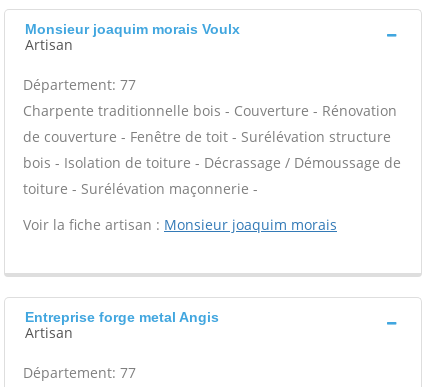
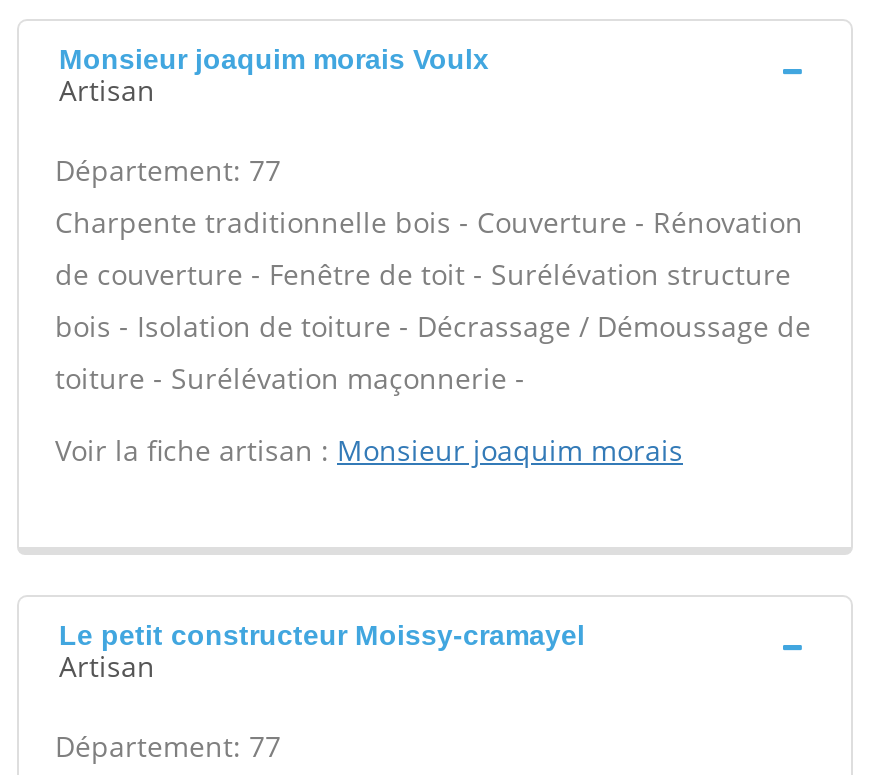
[25,309,219,325] Entreprise forge metal Angis -> [59,619,585,651] Le petit constructeur Moissy-cramayel

